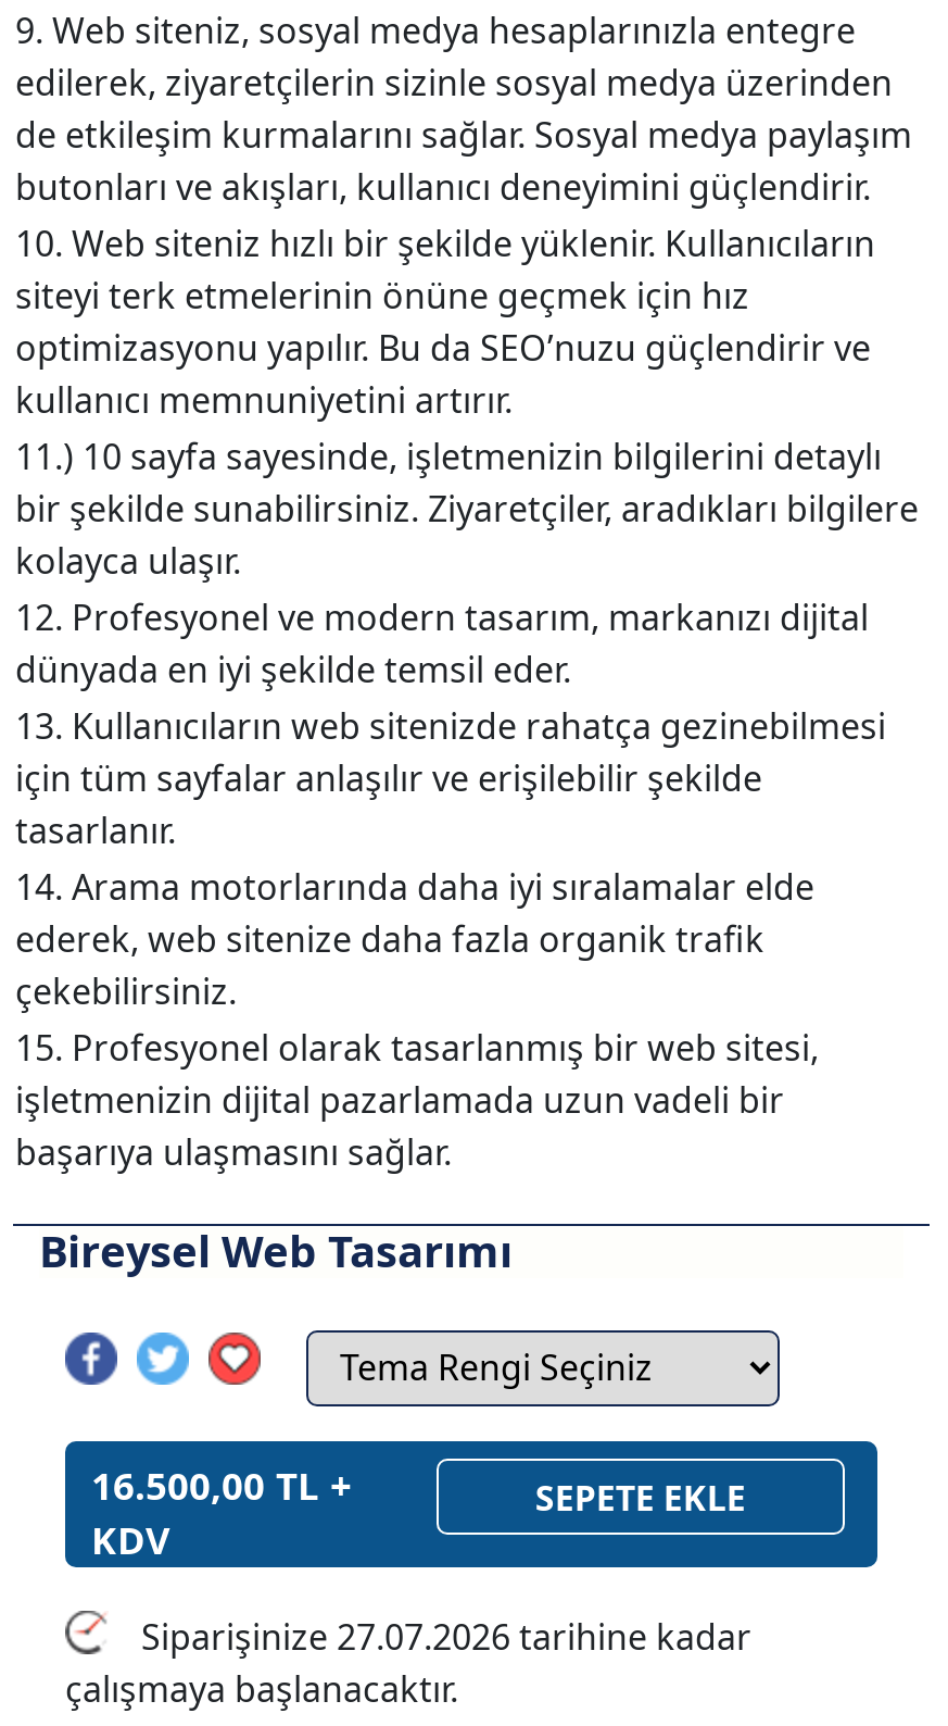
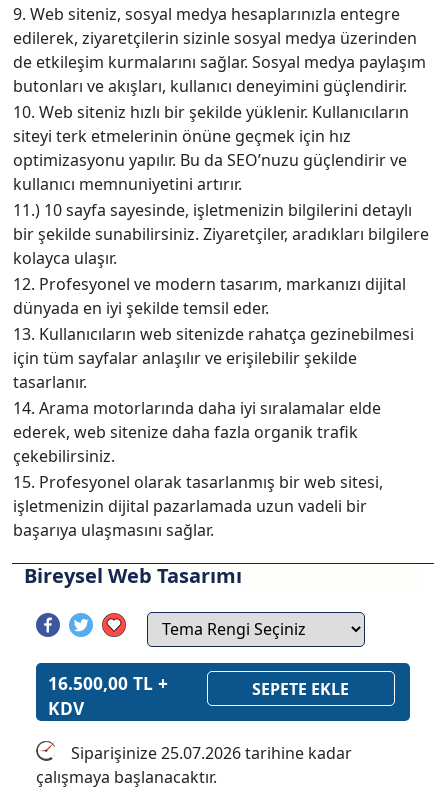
[141,1612,751,1660] Siparişinize 27.07.2026 tarihine kadar -> [71,741,352,763] Siparişinize 25.07.2026 tarihine kadar

